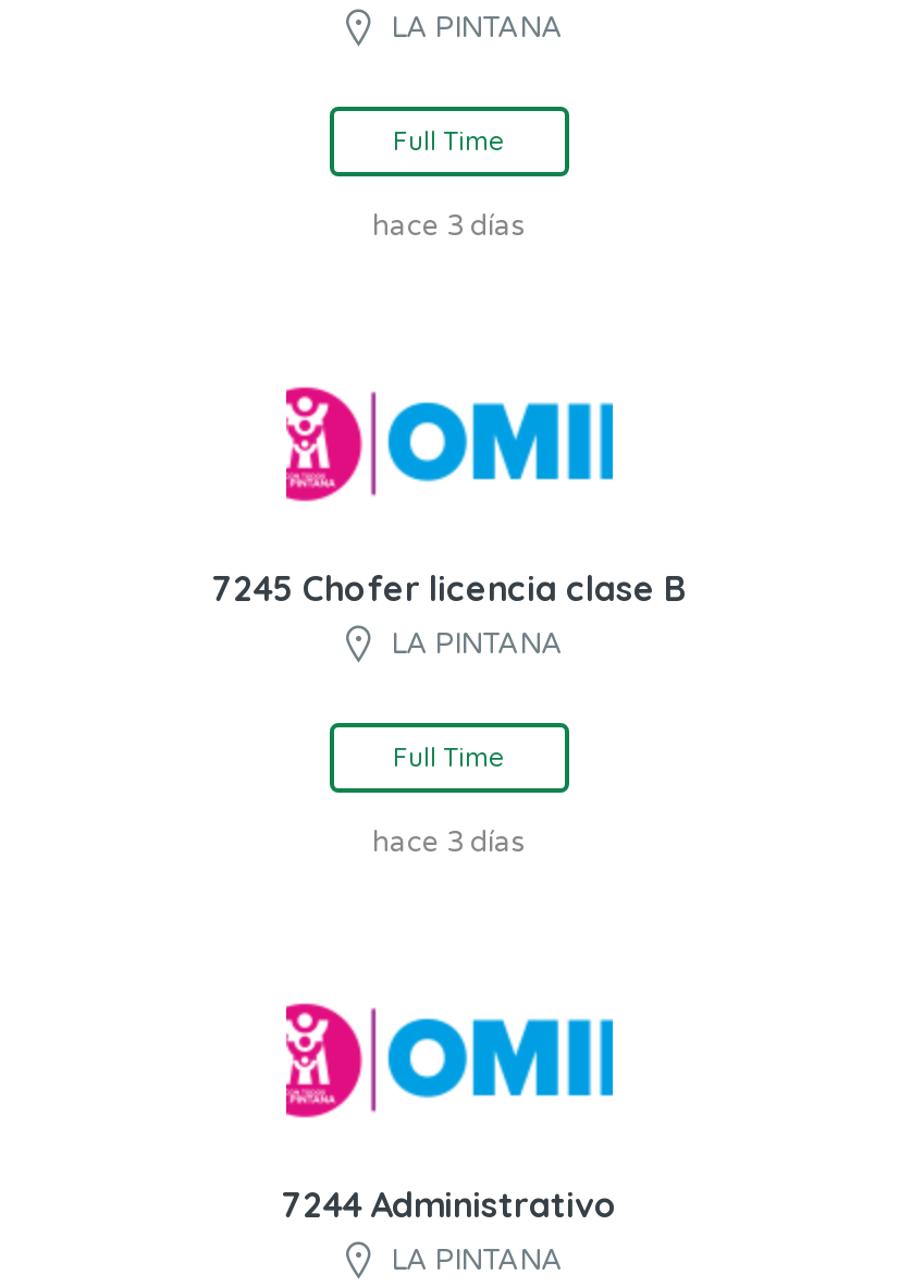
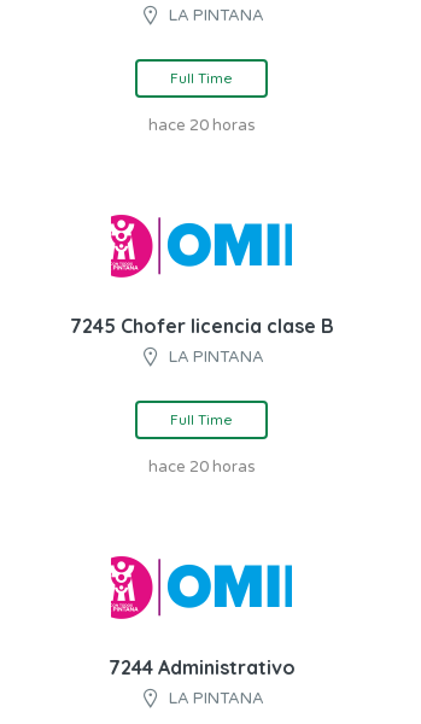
[372,208,527,243] hace 3 días -> [148,115,255,135] hace 20 horas
[372,824,527,859] hace 3 días -> [148,457,255,476] hace 20 horas

